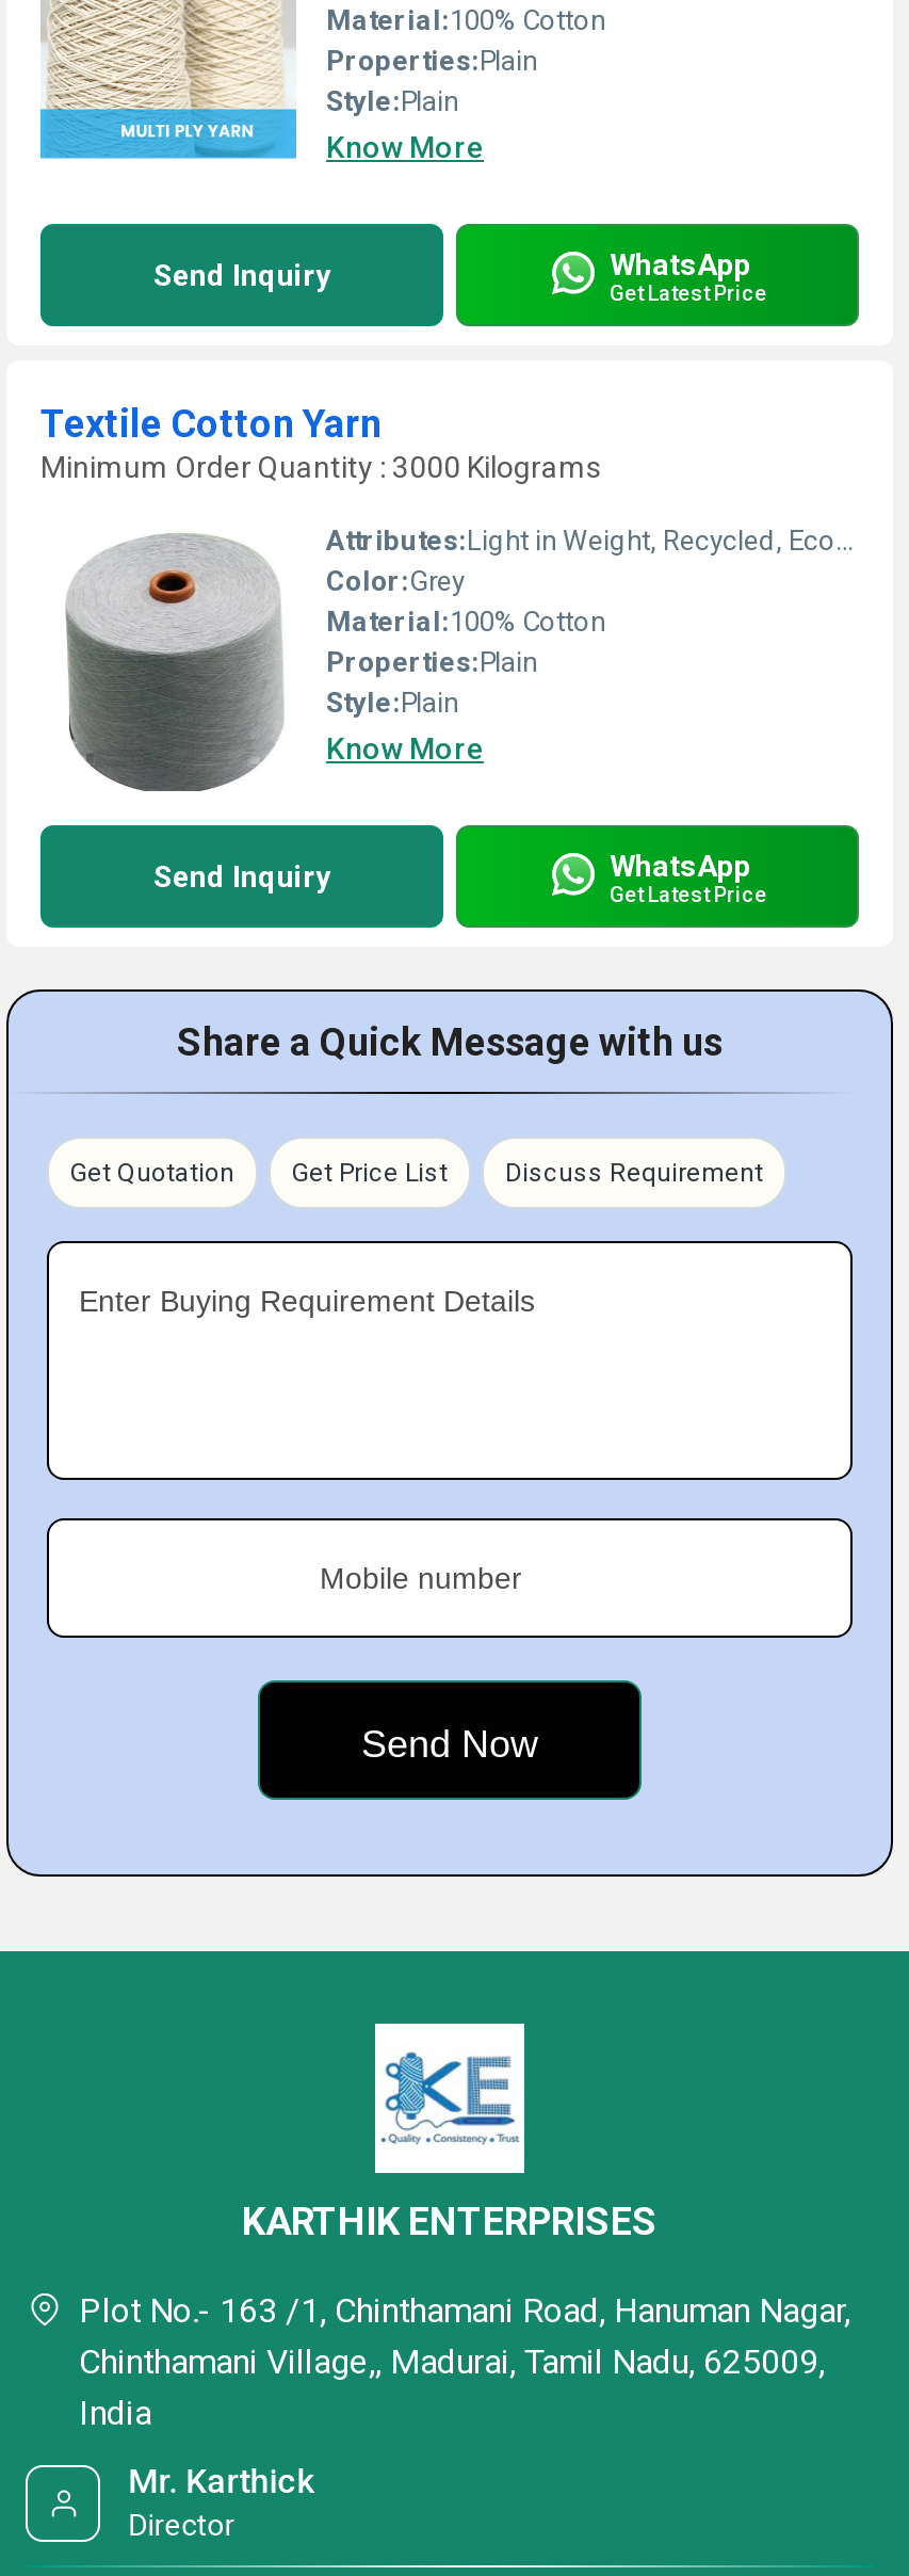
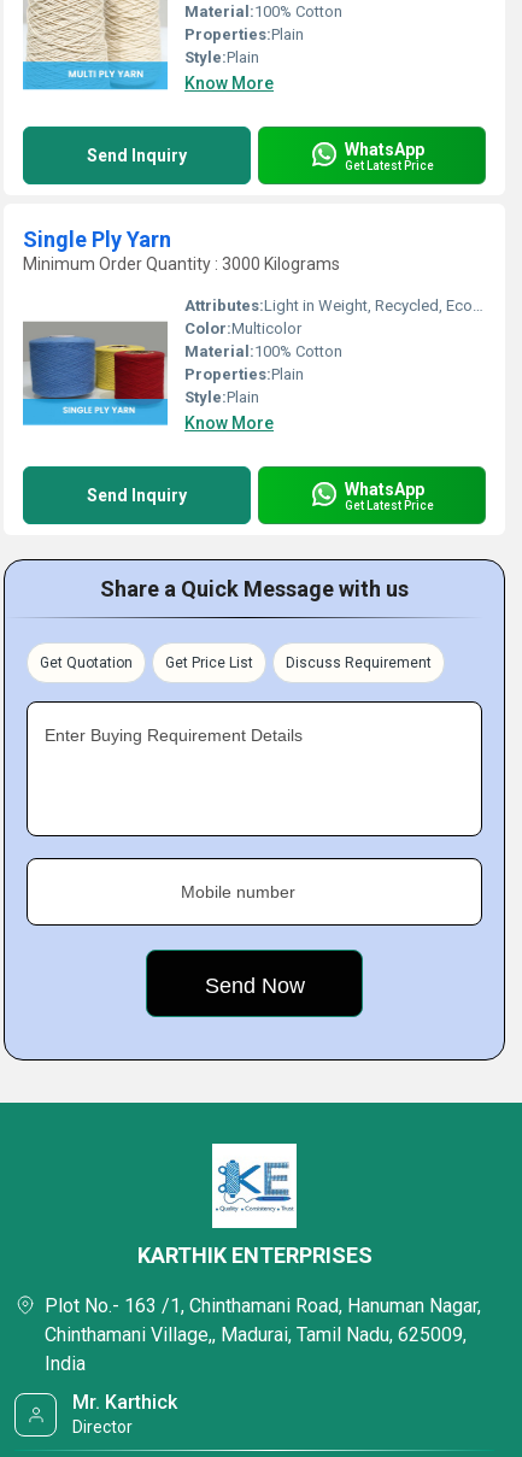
[40,401,382,446] Textile Cotton Yarn -> [23,227,171,252] Single Ply Yarn
[40,533,465,793] [image] | Color:Grey -> [22,302,301,447] [image] | Color:Multicolor

